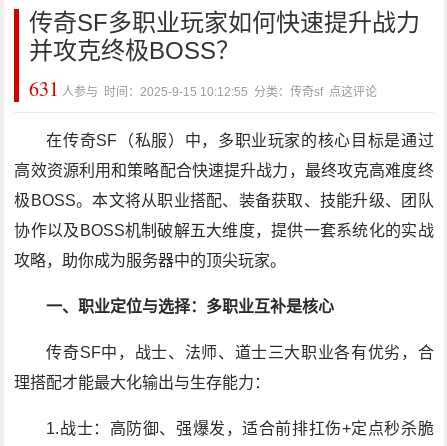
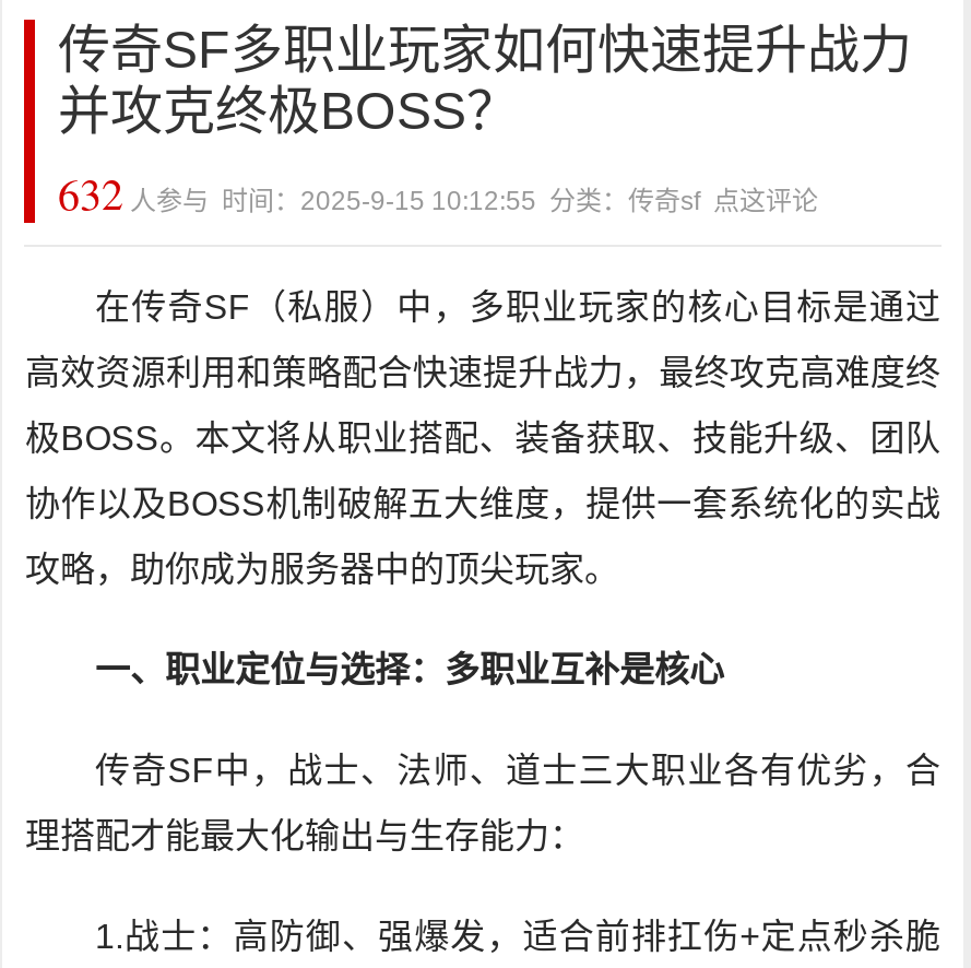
[29,75,377,102] 631人参与 时间：2025-9-15 10:12:55 分类：传奇sf点这评论 -> [58,164,818,223] 632人参与 时间：2025-9-15 10:12:55 分类：传奇sf点这评论

